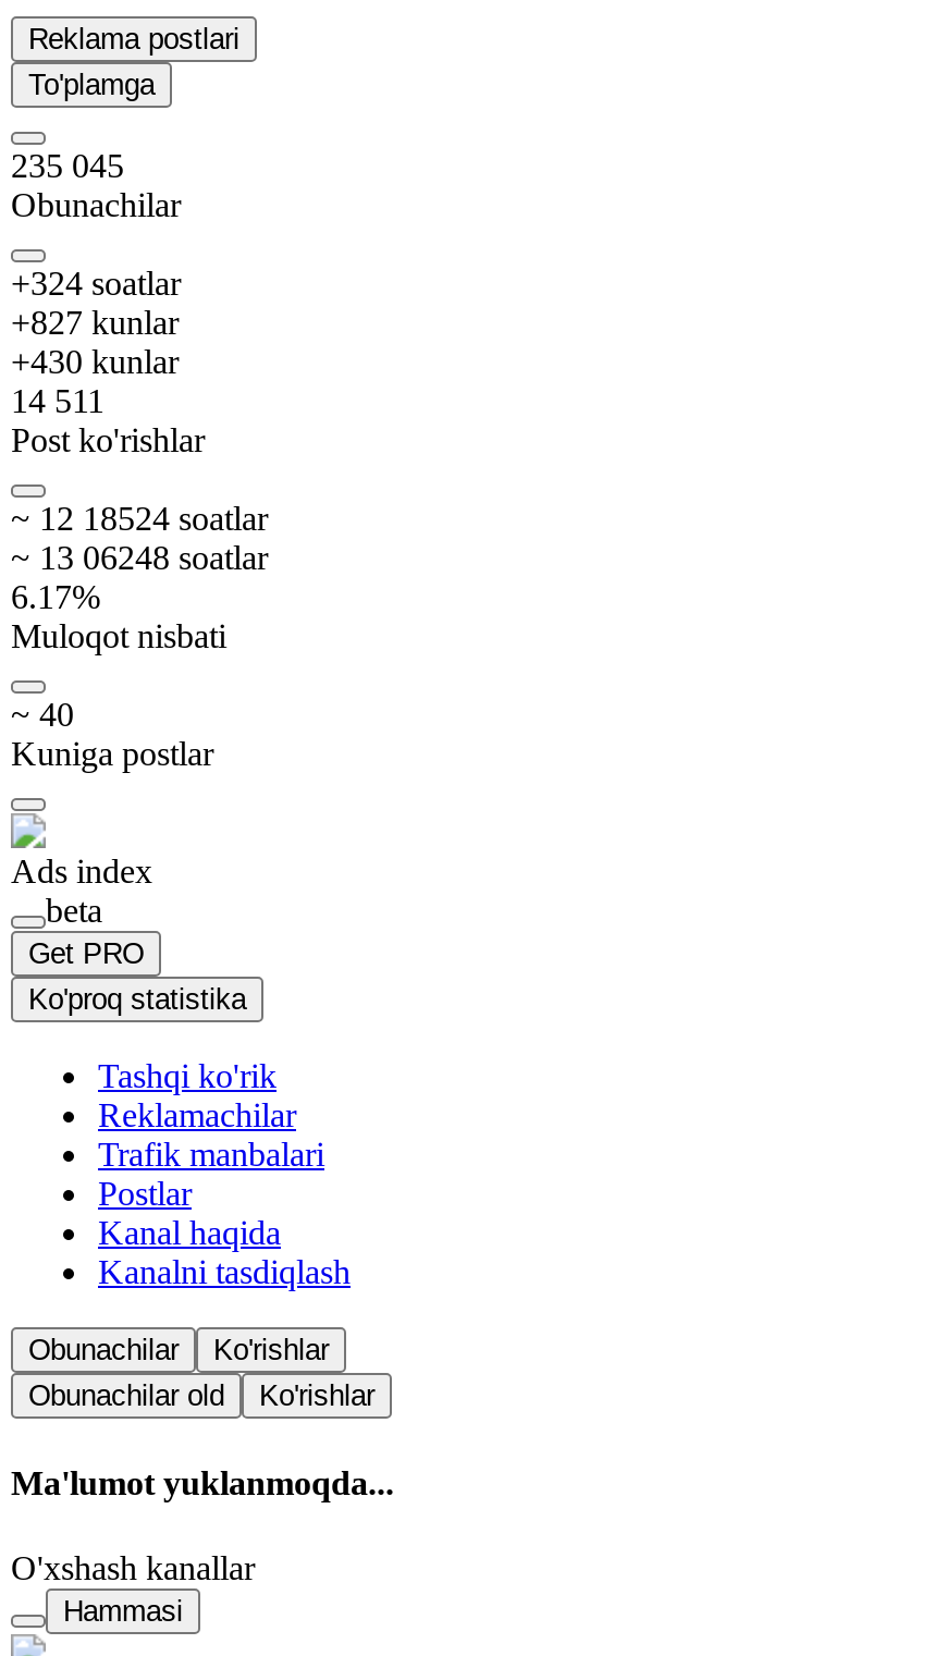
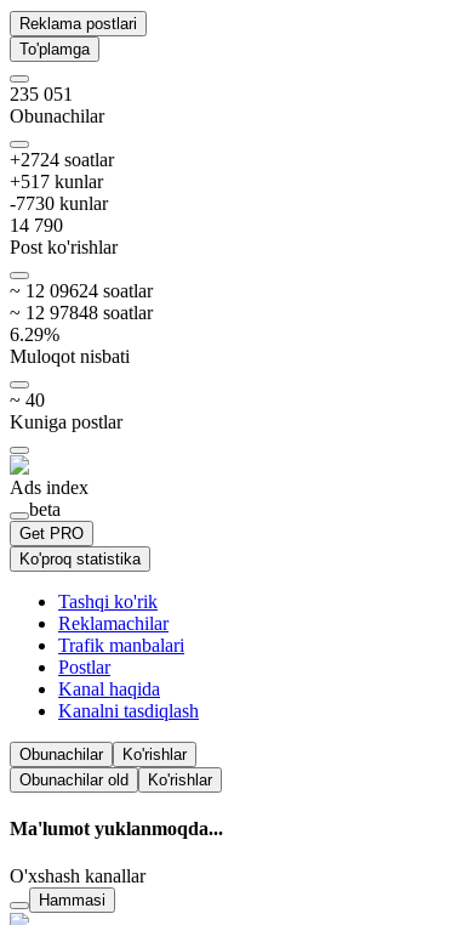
[11,146,124,183] 235 045 -> [10,83,73,104] 235 051
[11,264,181,418] +324 soatlar | +827 kunlar | +430 kunlar | 14 511 -> [10,149,114,235] +2724 soatlar | +51 7 kunlar | -7730 kunlar | 14 790
[11,499,268,536] ~ 12 18524 soatlar -> [10,280,153,301] ~ 12 09624 soatlar
[11,538,268,575] ~ 13 06248 soatlar -> [10,302,153,322] ~ 12 97848 soatlar
[11,577,100,614] 6.17% -> [10,324,59,344] 6.29%

